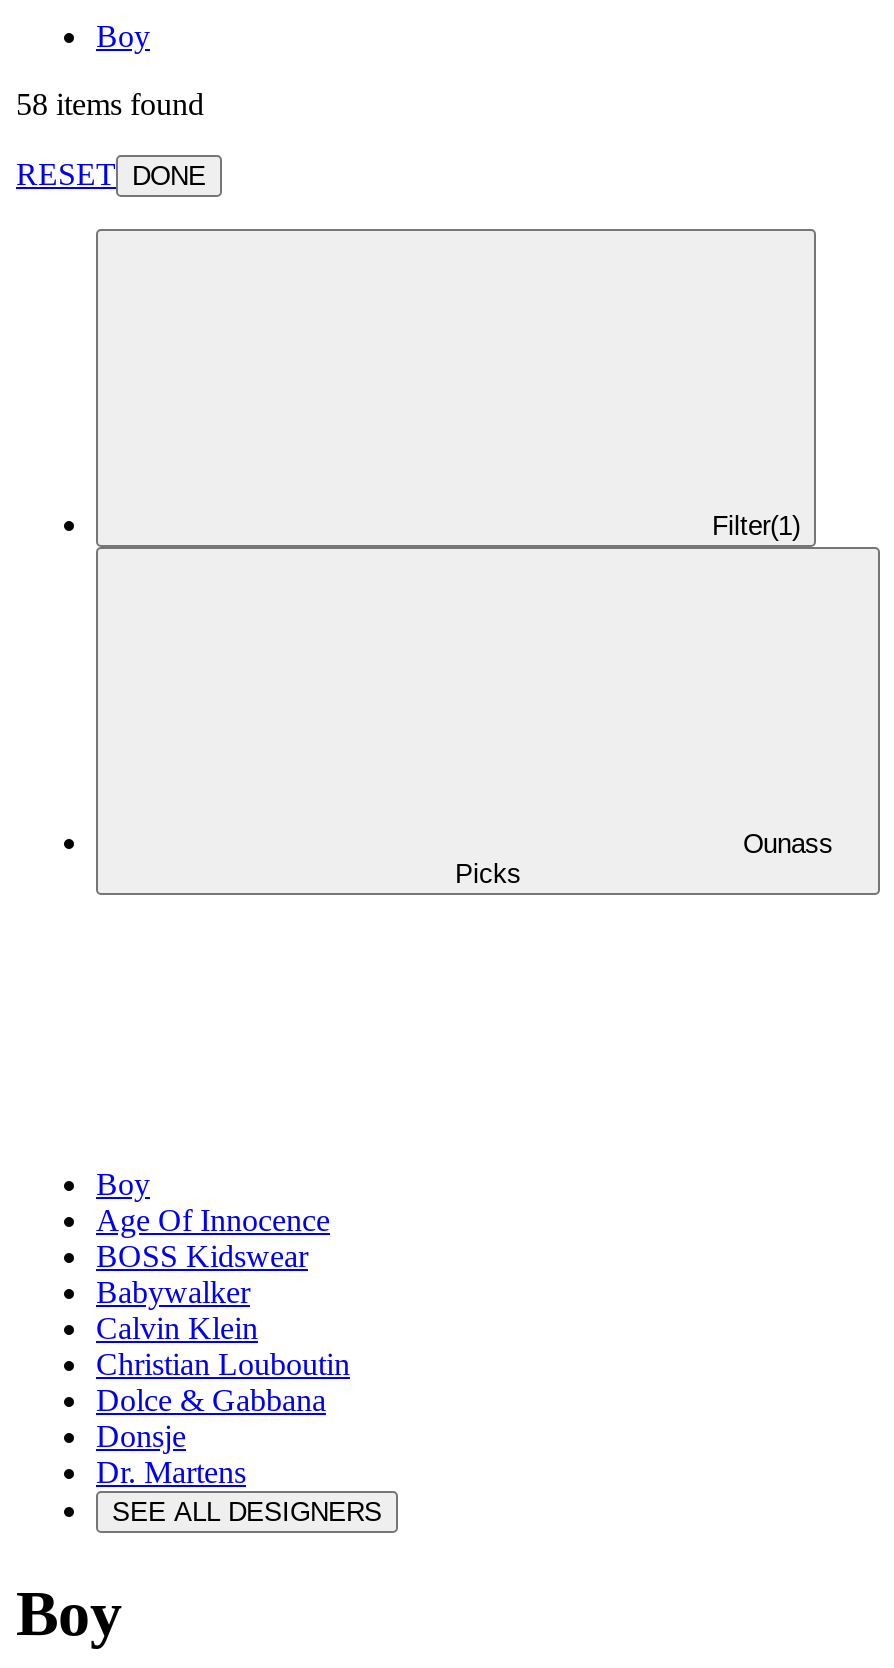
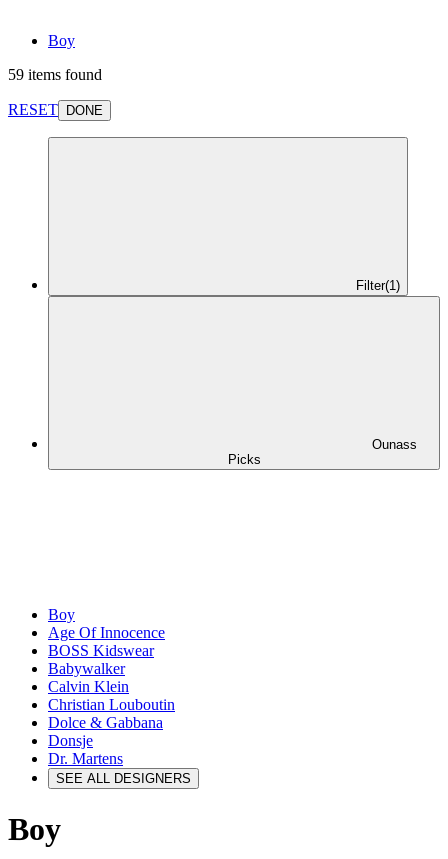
[16,87,204,121] 58 items found -> [8,66,102,83] 59 items found

